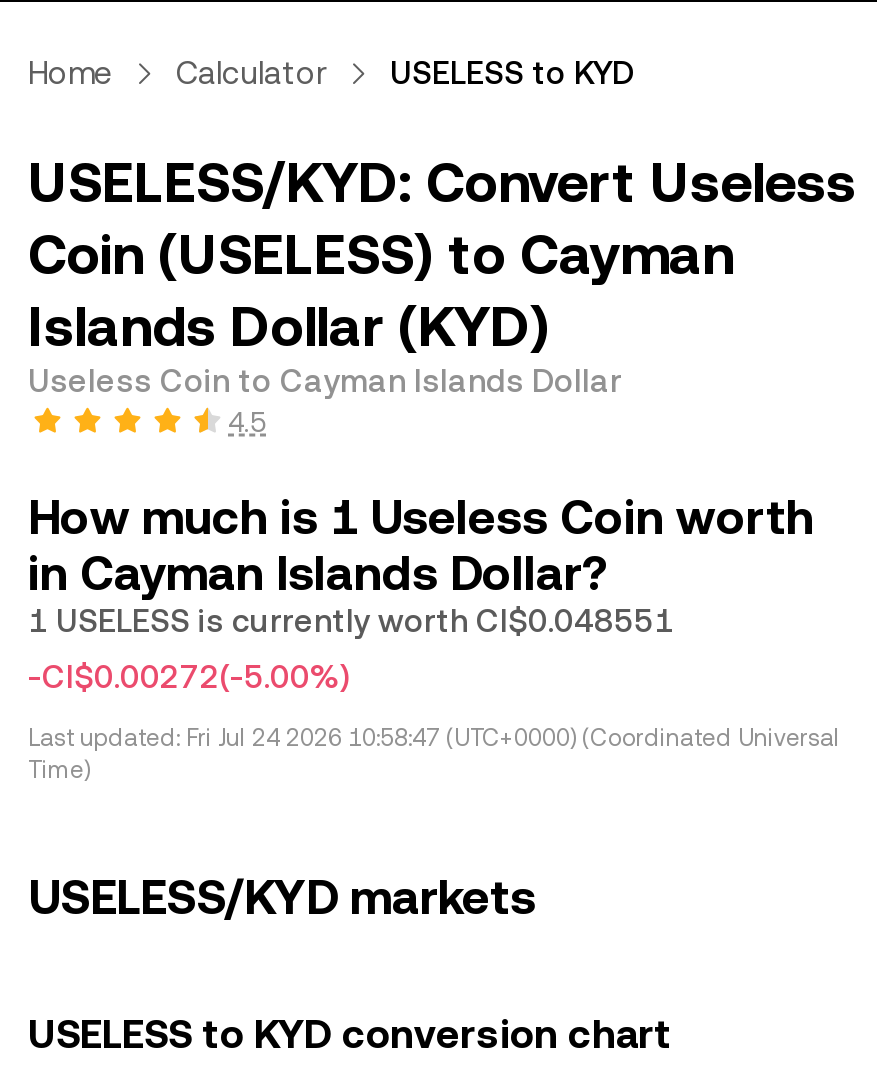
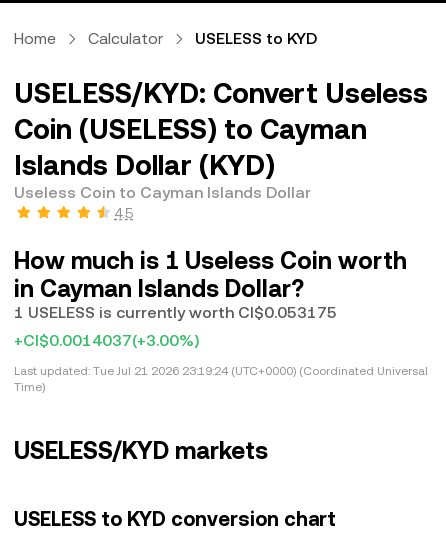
[28,602,674,640] 1 USELESS is currently worth CI$0.048551 -> [14,303,337,322] 1 USELESS is currently worth CI$0.053175
[28,658,350,696] -CI$0.00272(-5.00%) -> [14,331,199,350] +CI$0.0014037(+3.00%)
[28,724,840,752] Last updated: Fri Jul 24 2026 10:58:47 (UTC+0000) (Coordinated Universal -> [14,364,428,378] Last updated: Tue Jul 21 2026 23:19:24 (UTC+0000) (Coordinated Universal

